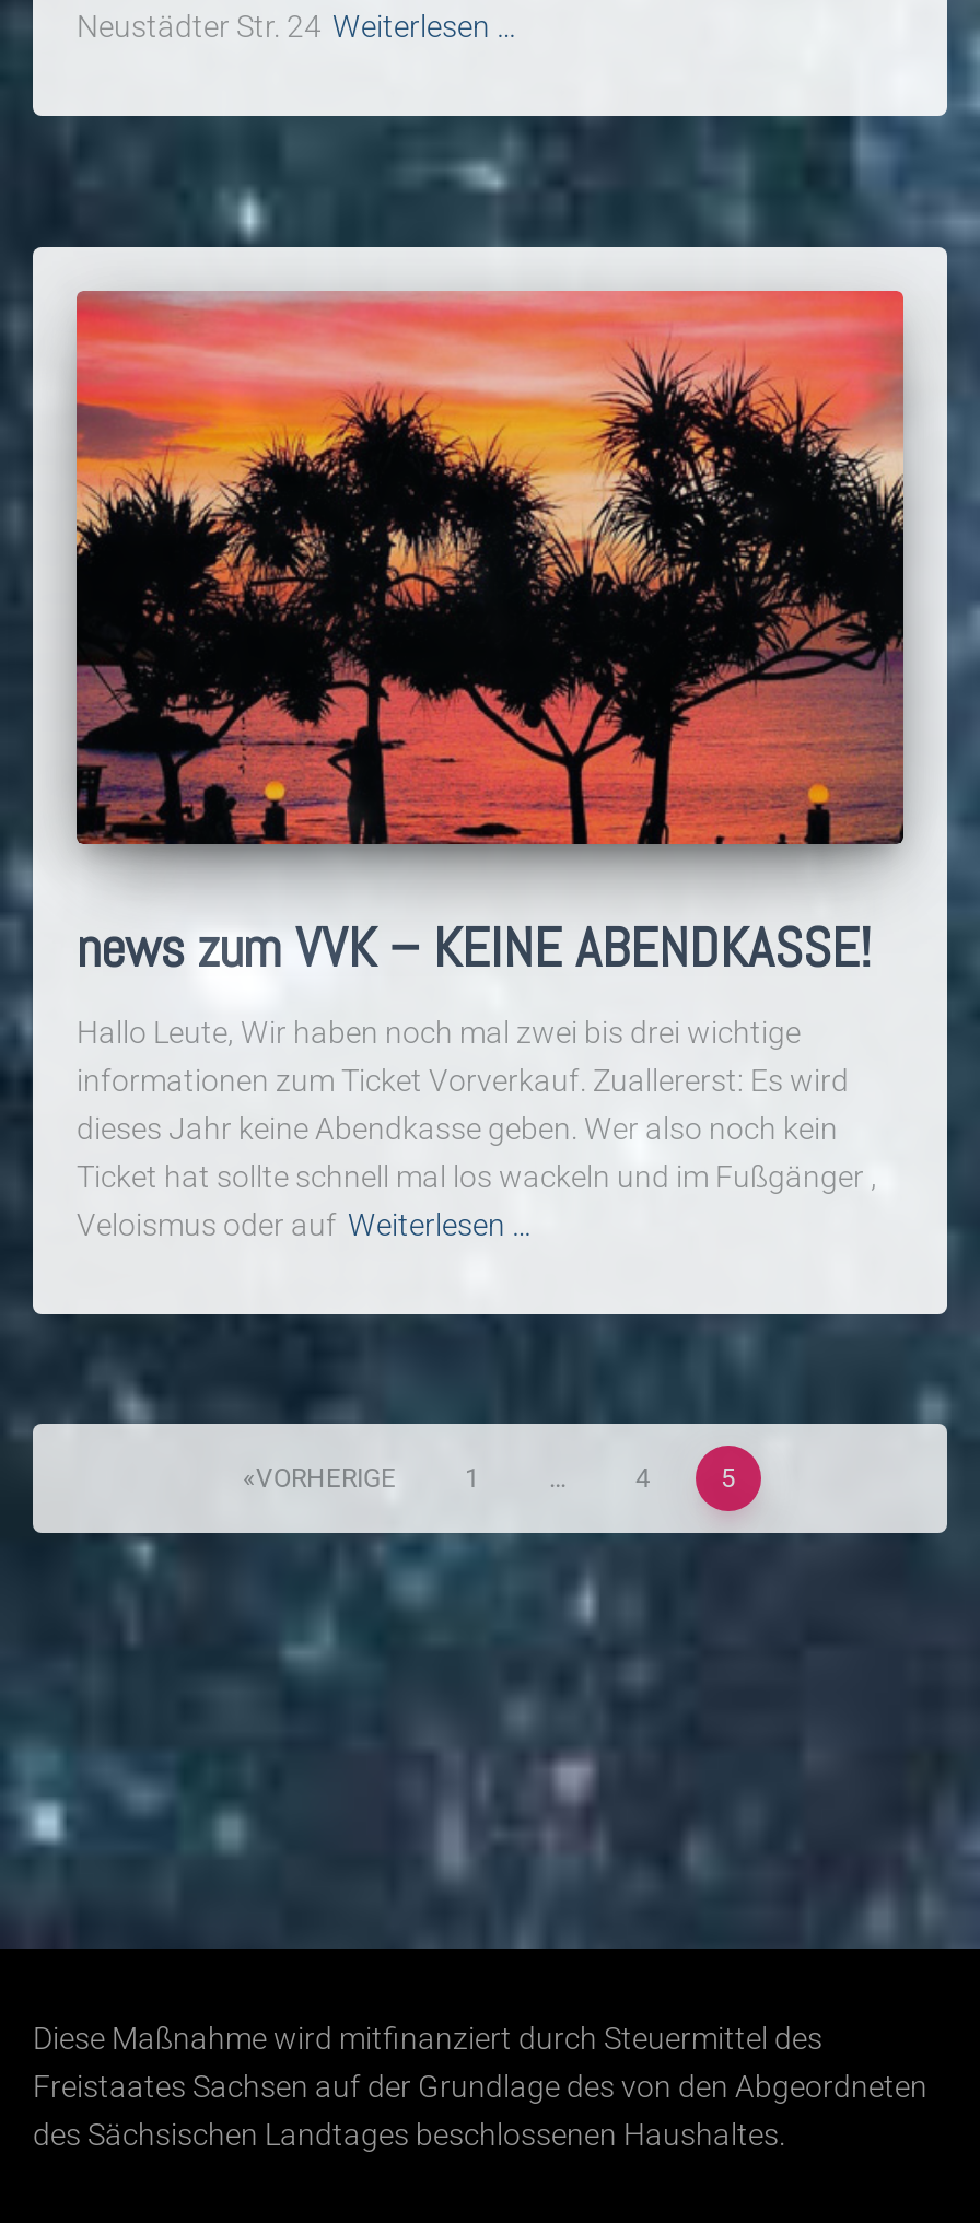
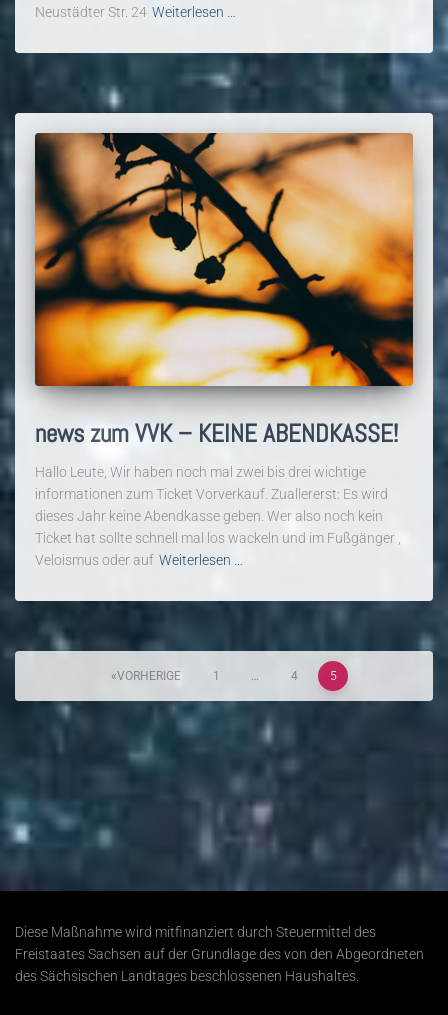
[74,289,906,846] [image] -> [34,132,414,387] [image]

